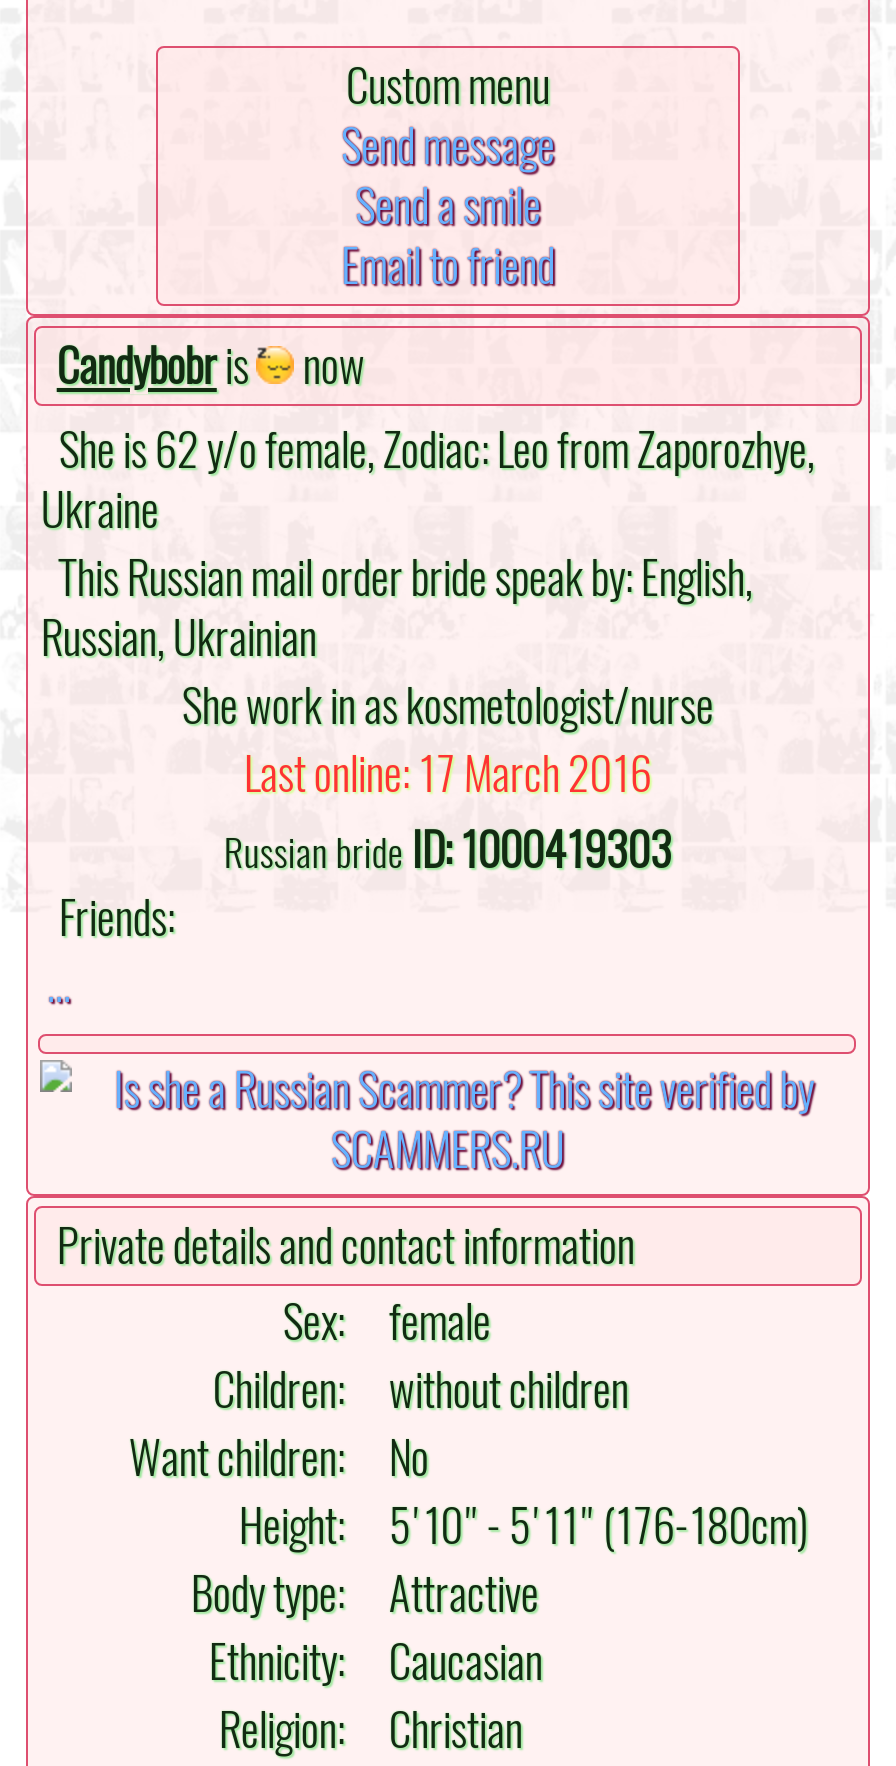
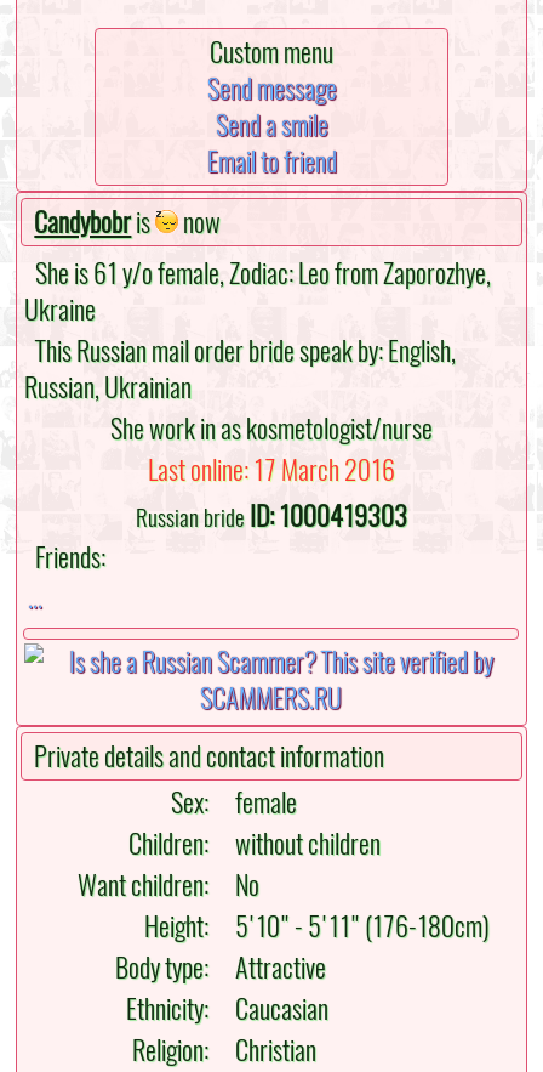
[41,420,815,480] She is 62 y/o female, Zodiac: Leo from Zaporozhye, -> [25,255,491,292] She is 61 y/o female, Zodiac: Leo from Zaporozhye,

